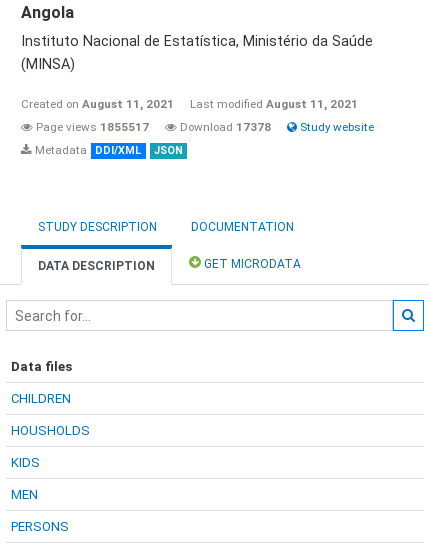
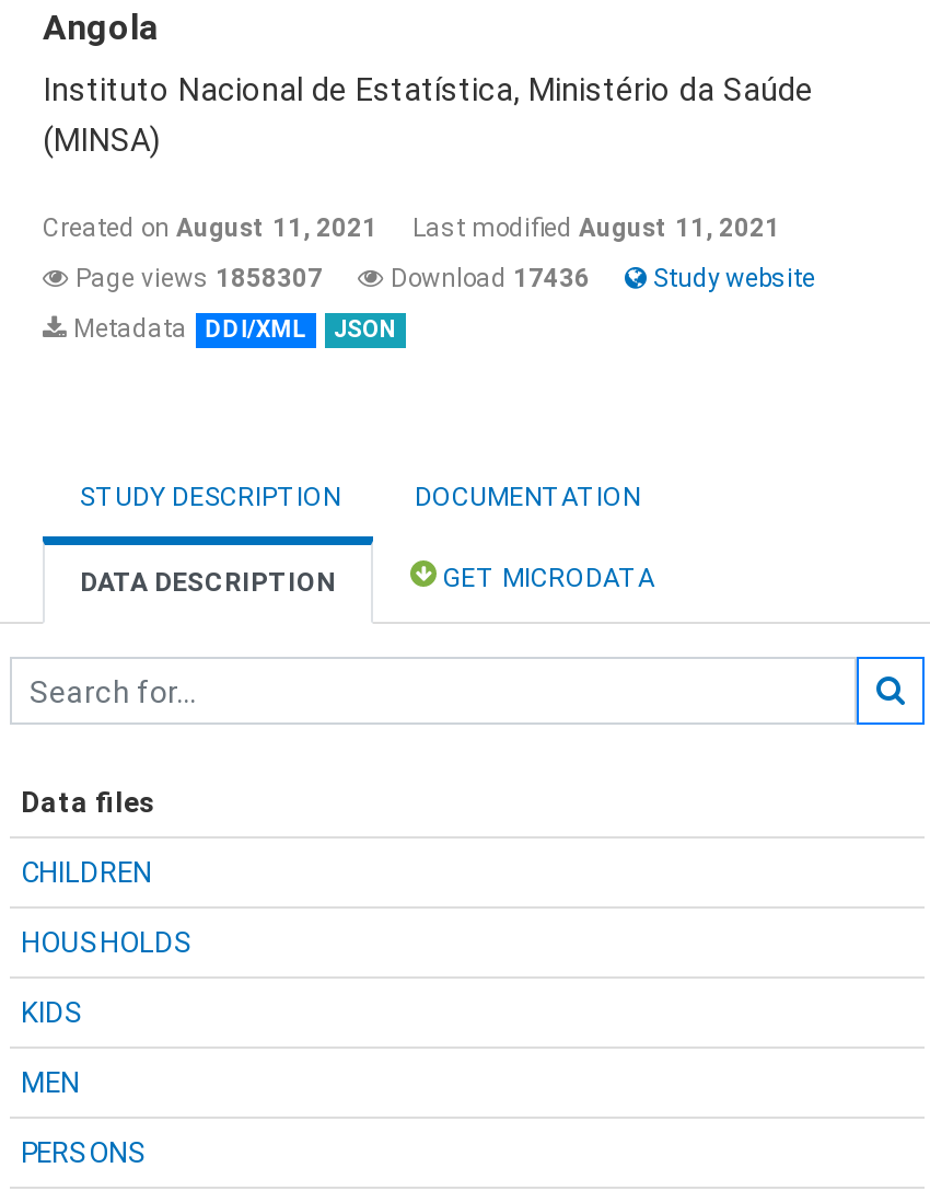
[33,120,149,134] Page views 1855517 -> [69,263,323,293] Page views 1858307
[177,120,271,134] Download 17378 -> [384,263,590,293] Download 17436

